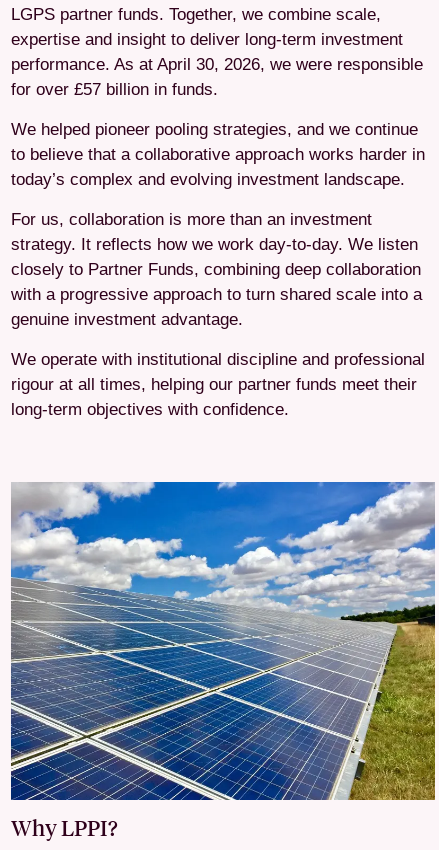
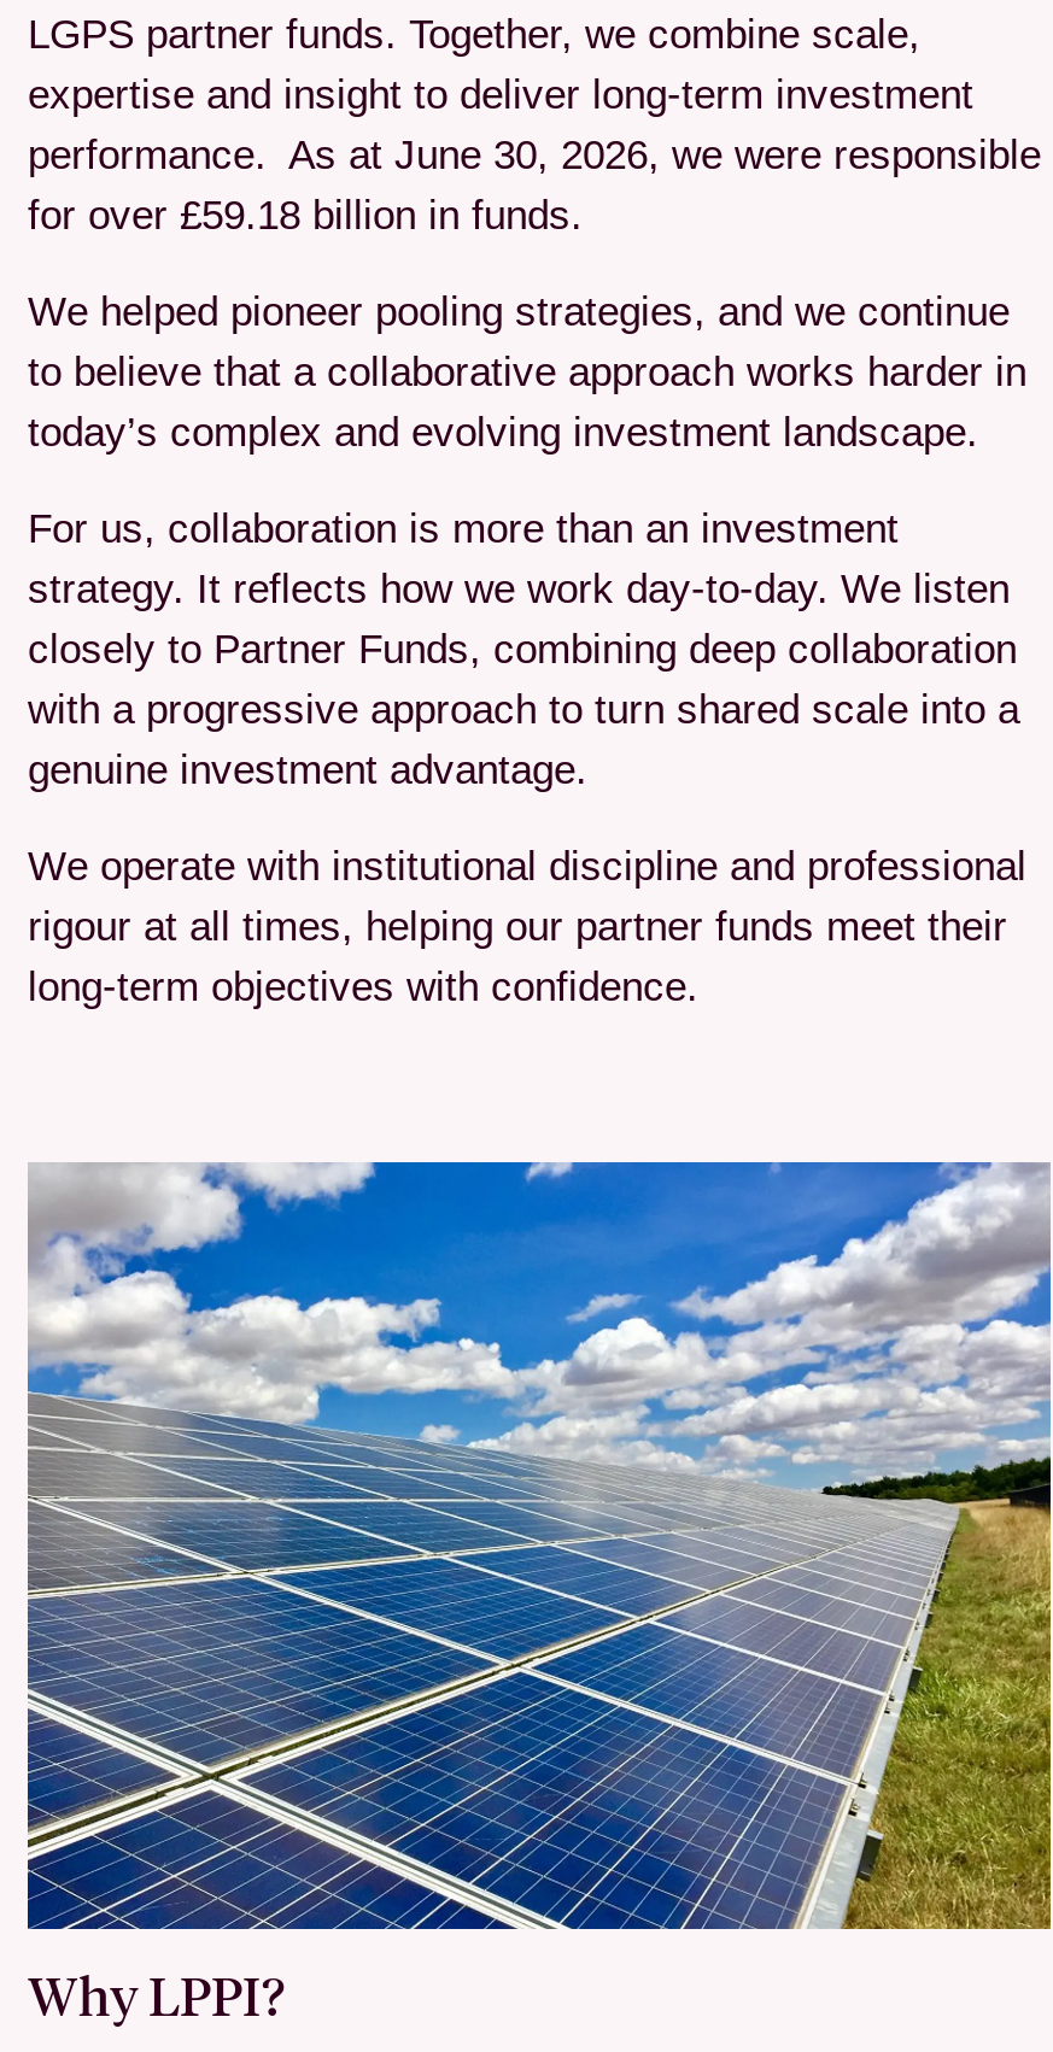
[11,55,423,74] performance. As at April 30, 2026, we were responsible -> [28,132,1041,177] performance. As at June 30, 2026, we were responsible
[11,80,218,99] for over £57 billion in funds. -> [28,192,583,238] for over £59.18 billion in funds.

